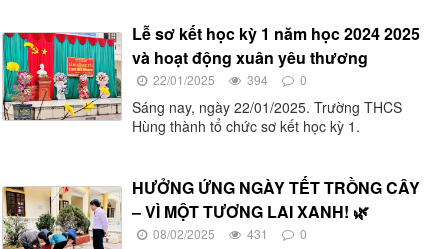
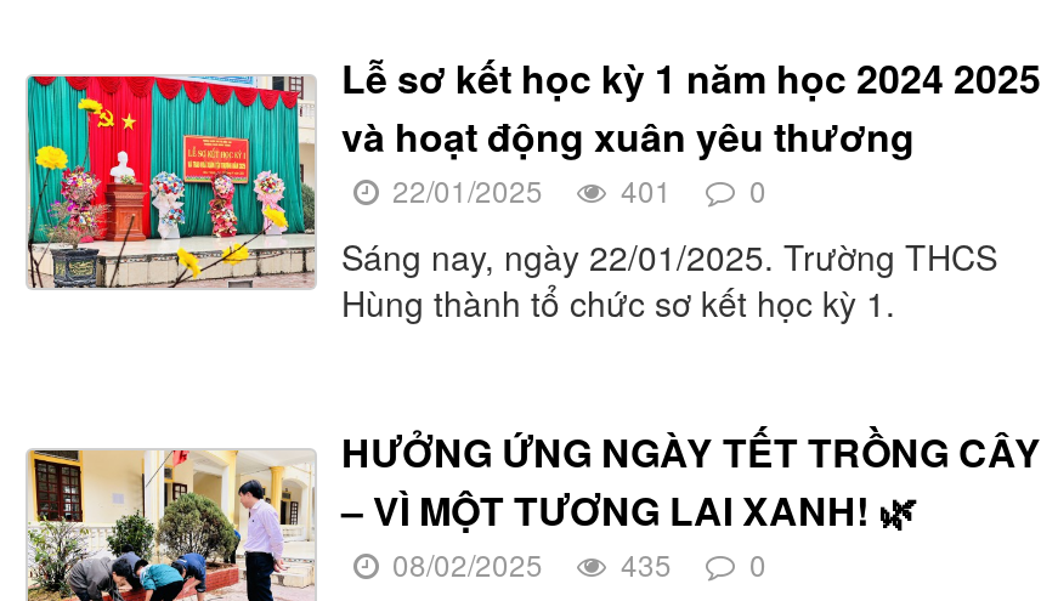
[150,71,307,88] 22/01/2025 394 0 -> [385,170,766,211] 22/01/2025 401 0
[150,225,307,242] 08/02/2025 431 0 -> [385,544,766,585] 08/02/2025 435 0

